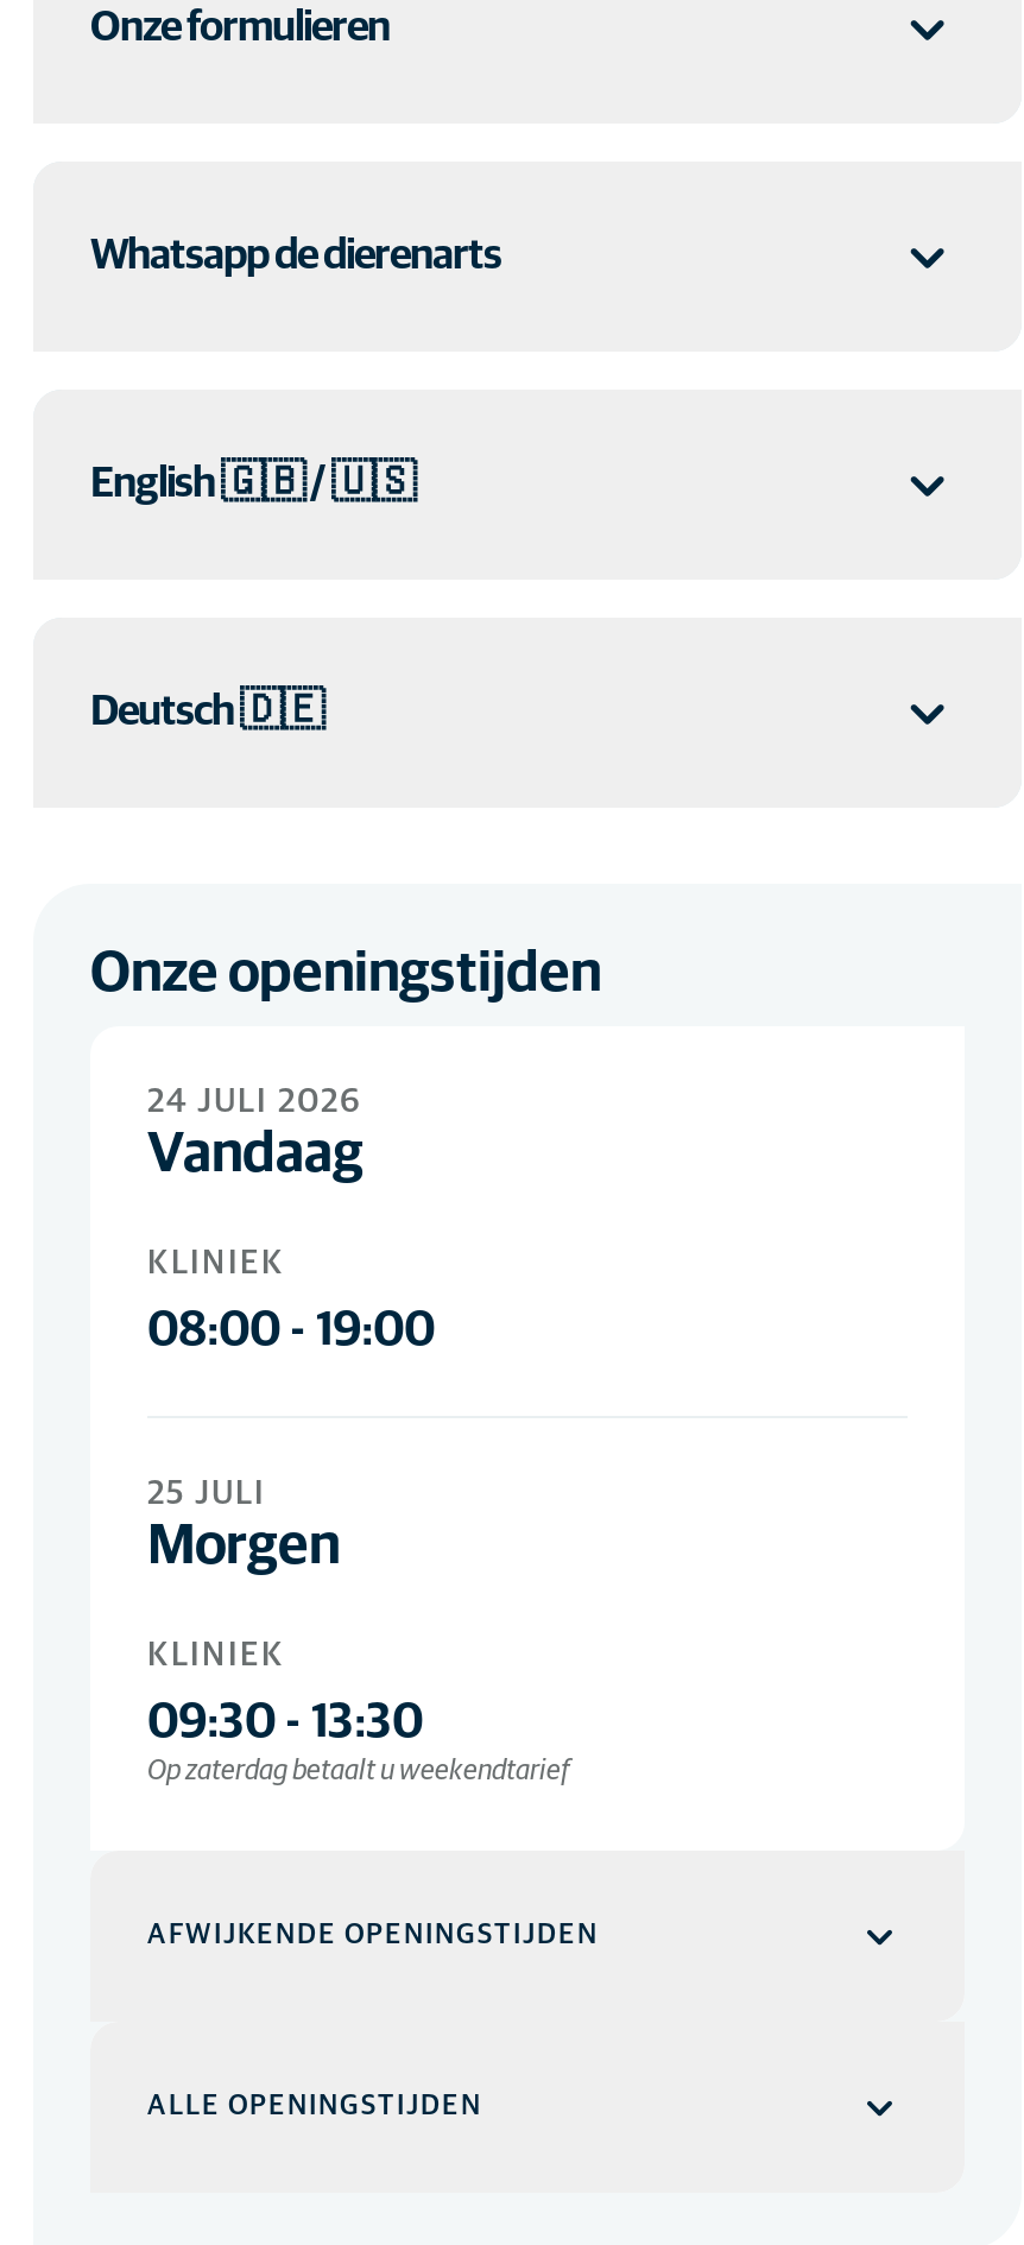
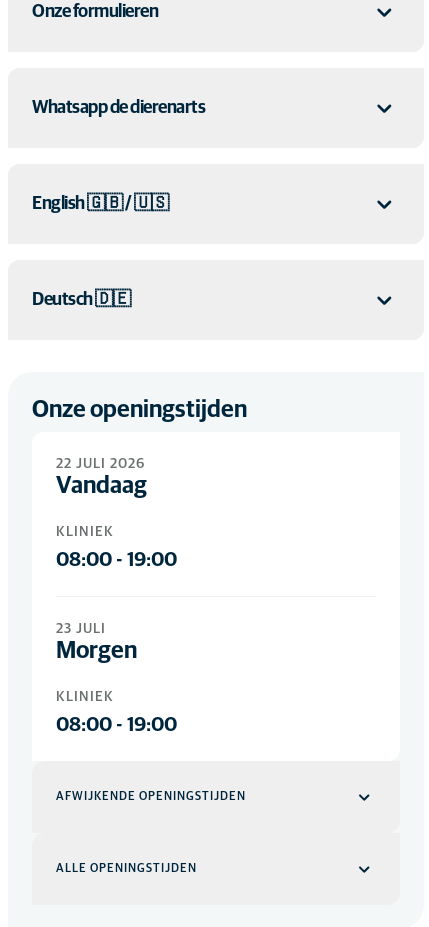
[147,1086,361,1119] 24 JULI 2026 -> [56,457,145,471] 22 JULI 2026
[147,1478,266,1511] 25 JULI -> [56,622,106,636] 23 JULI
[147,1699,570,1786] 09:30 - 13:30 | Op zaterdag betaalt u weekendtarief -> [56,715,177,735] 08:00 - 19:00

